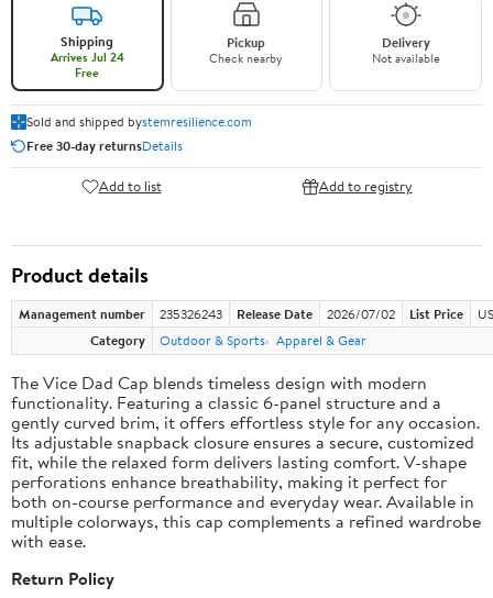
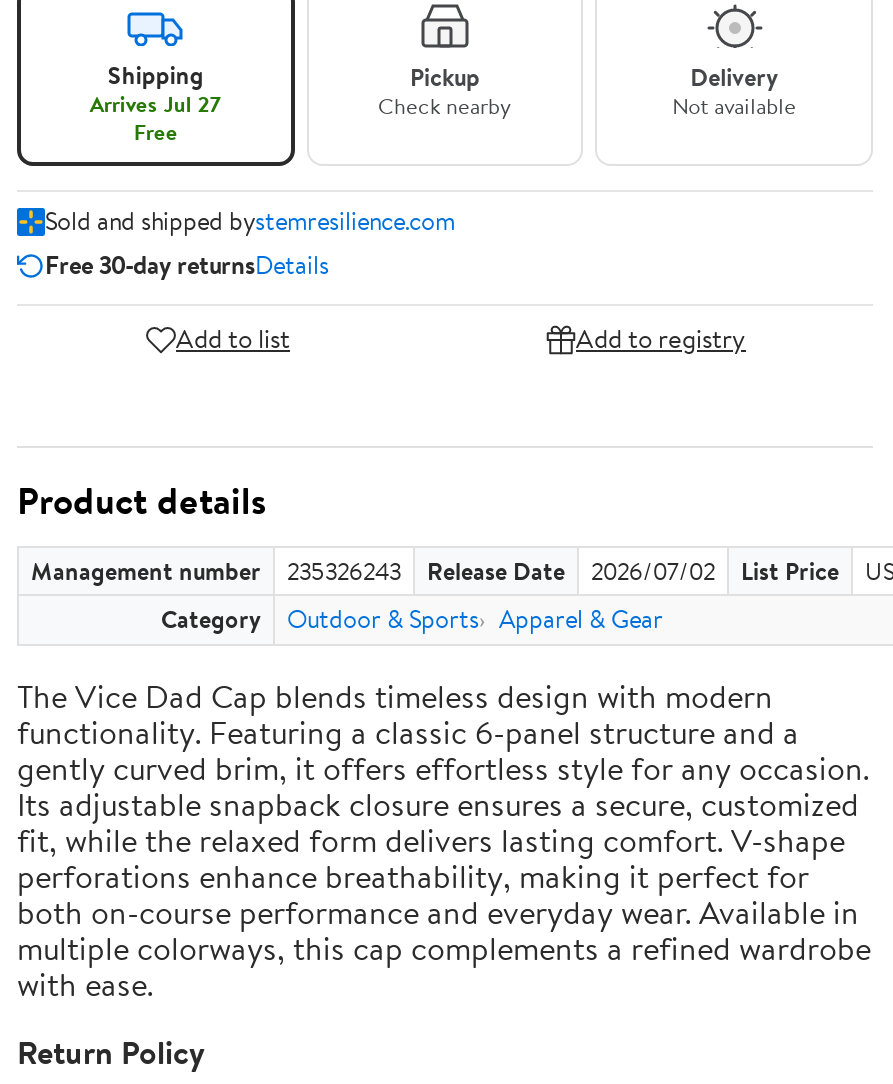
[50,48,124,66] Arrives Jul 24 -> [90,88,222,120] Arrives Jul 27

